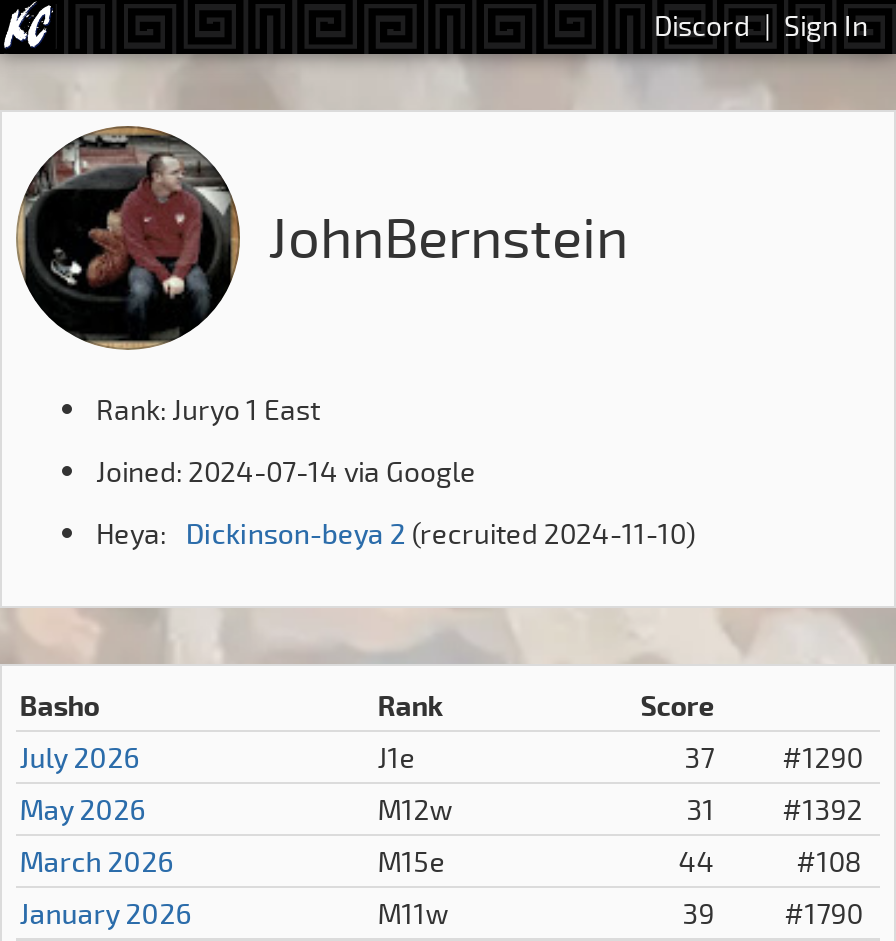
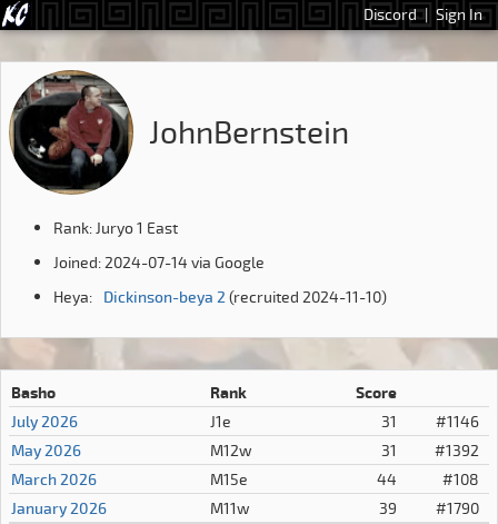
[684,738,714,776] 37 -> [382,411,397,432] 31
[782,738,862,776] #1290 -> [436,411,479,432] #1146

